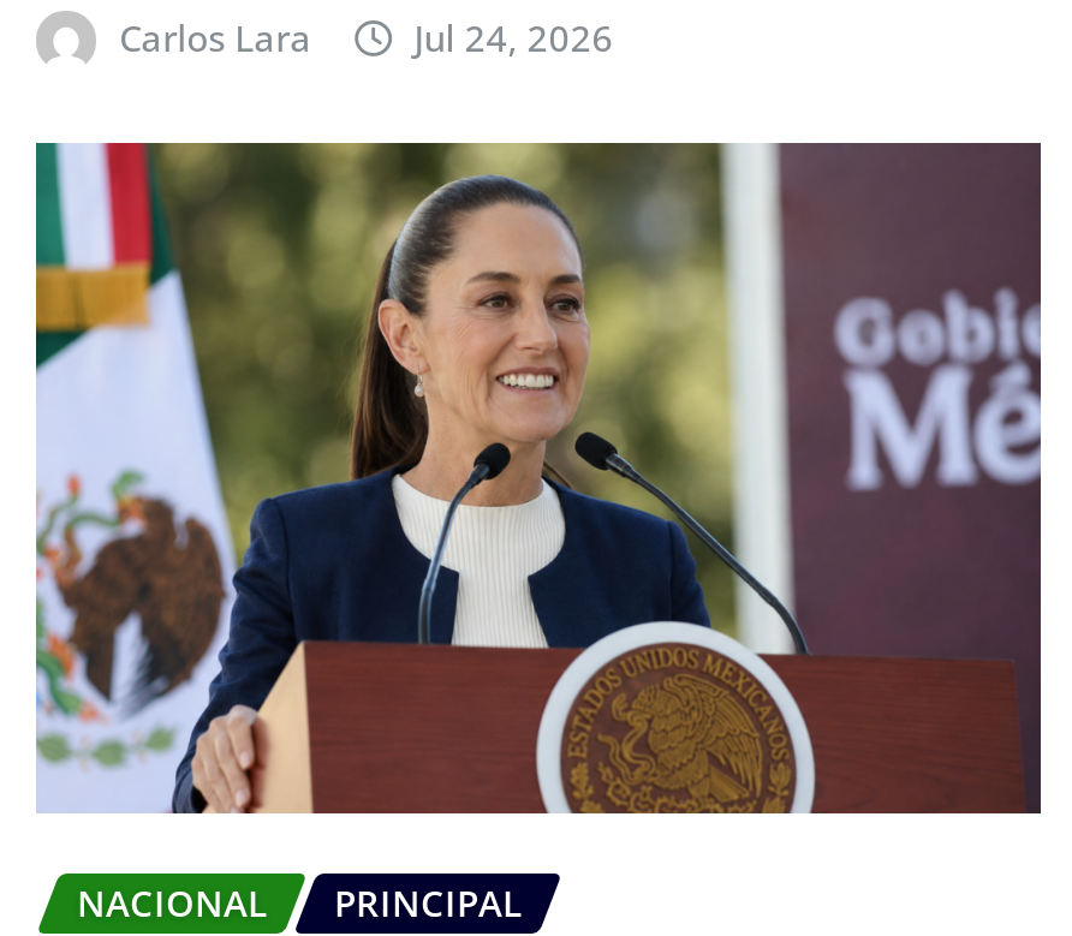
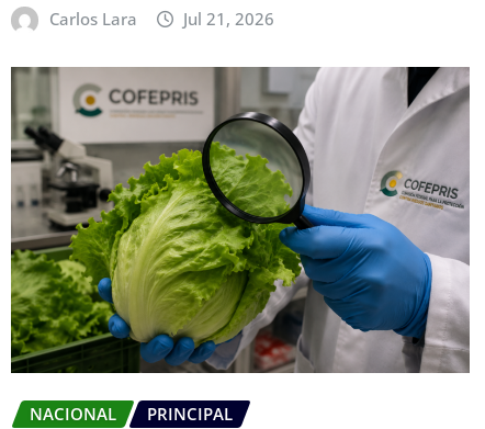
[414,13,613,62] Jul 24, 2026 -> [183,8,275,30] Jul 21, 2026
[34,141,1043,816] [image] -> [10,66,470,374] [image]

